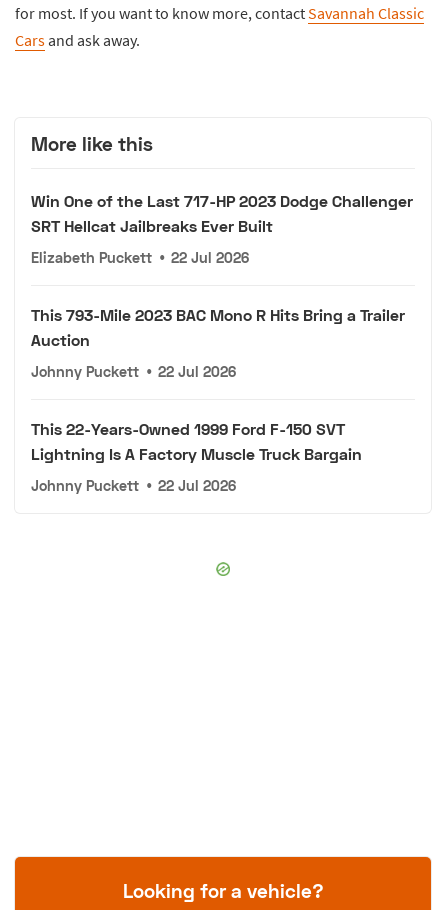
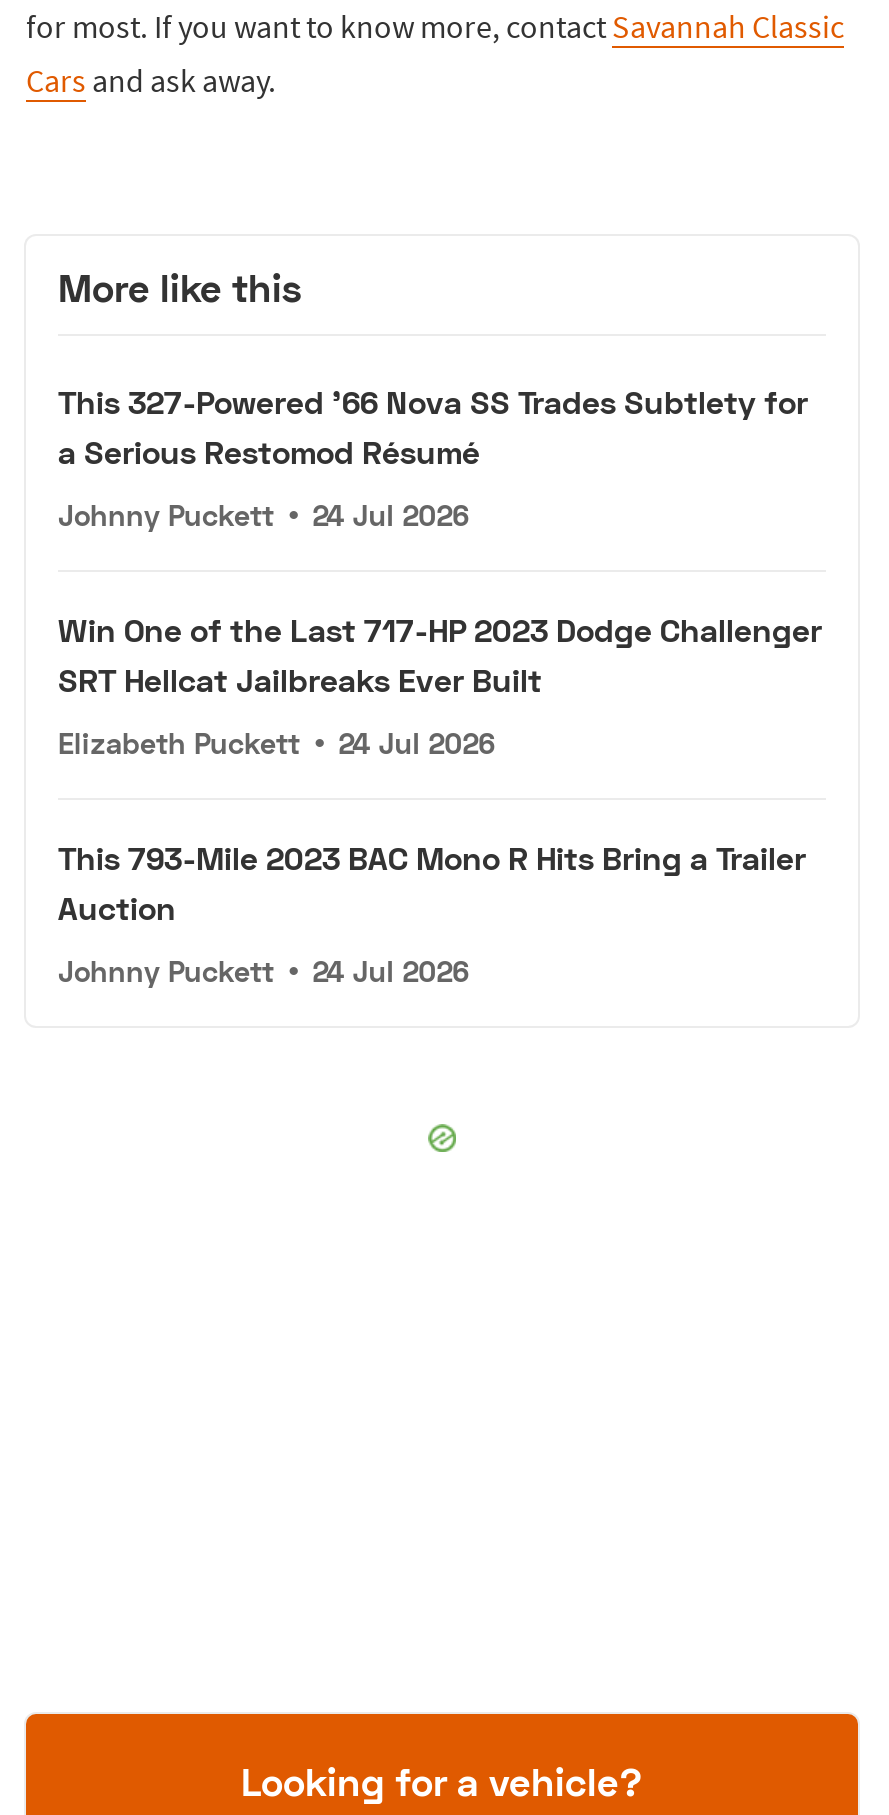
none -> [58,382,808,532] This 327-Powered '66 Nova SS Trades Subtlety for | a Serious Restomod Résumé | Johnny Puckett • 24 Jul 2026
moved [31,191,413,235] -> [58,610,822,698]: Win One of the Last 717-HP 2023 Dodge Challenger | SRT Hellcat Jailbreaks Ever Built
[31,249,249,266] Elizabeth Puckett • 22 Jul 2026 -> [58,726,494,760] Elizabeth Puckett • 24 Jul 2026
moved [31,305,405,349] -> [58,838,806,926]: This 793-Mile 2023 BAC Mono R Hits Bring a Trailer | Auction
[31,363,362,494] Johnny Puckett • 22 Jul 2026 | This 22-Years-Owned 1999 Ford F-150 SVT | Lightning Is A Factory Muscle Truck Bargain | Johnny Puckett • 22 Jul 2026 -> [58,954,468,988] Johnny Puckett • 24 Jul 2026

